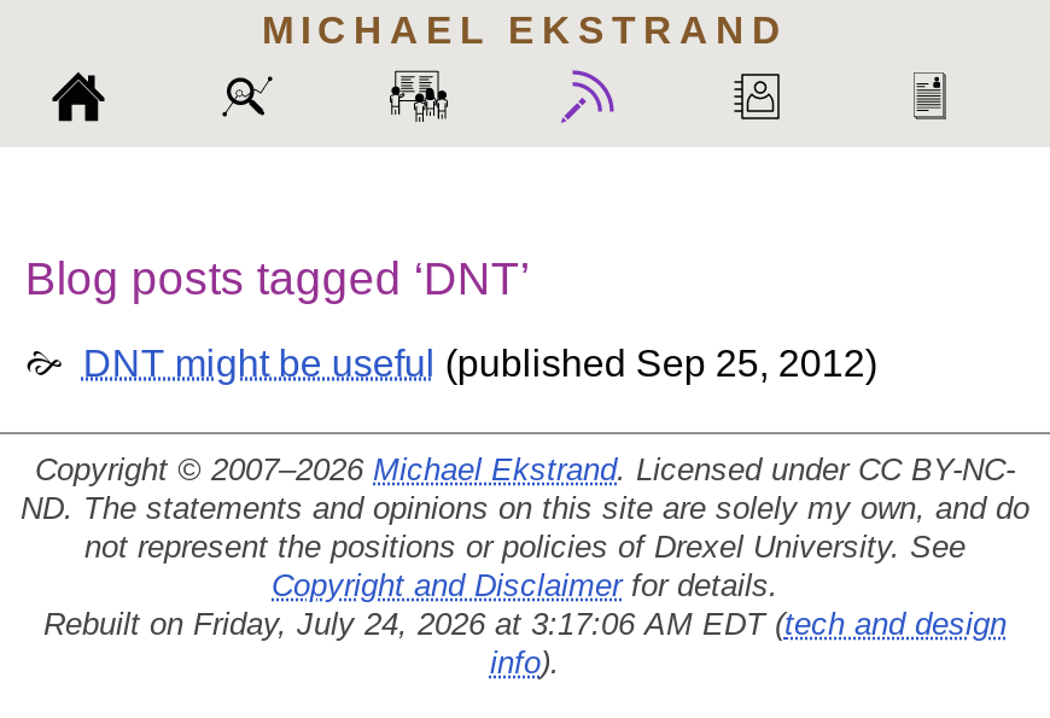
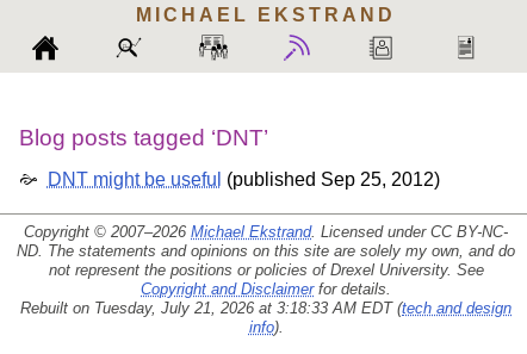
[43,606,1007,642] Rebuilt on Friday, July 24, 2026 at 3:17:06 AM EDT (tech and design -> [20,299,511,317] Rebuilt on Tuesday, July 21, 2026 at 3:18:33 AM EDT (tech and design

